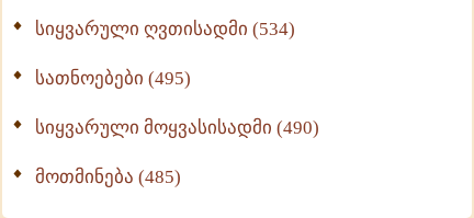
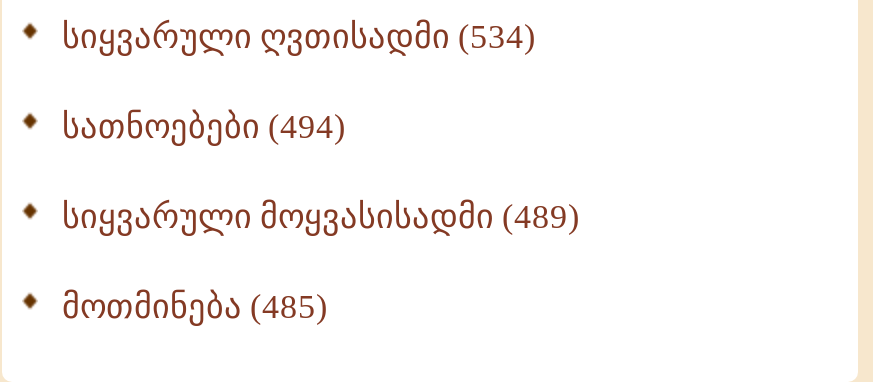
[35,68,191,89] სათნოებები (495) -> [62,108,346,146] სათნოებები (494)
[35,117,319,138] სიყვარული მოყვასისადმი (490) -> [62,198,580,236] სიყვარული მოყვასისადმი (489)

